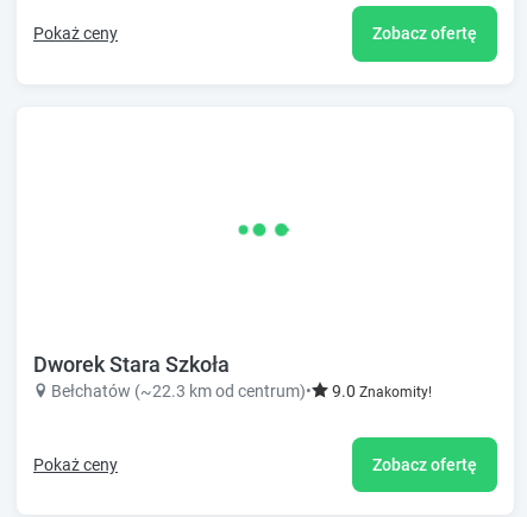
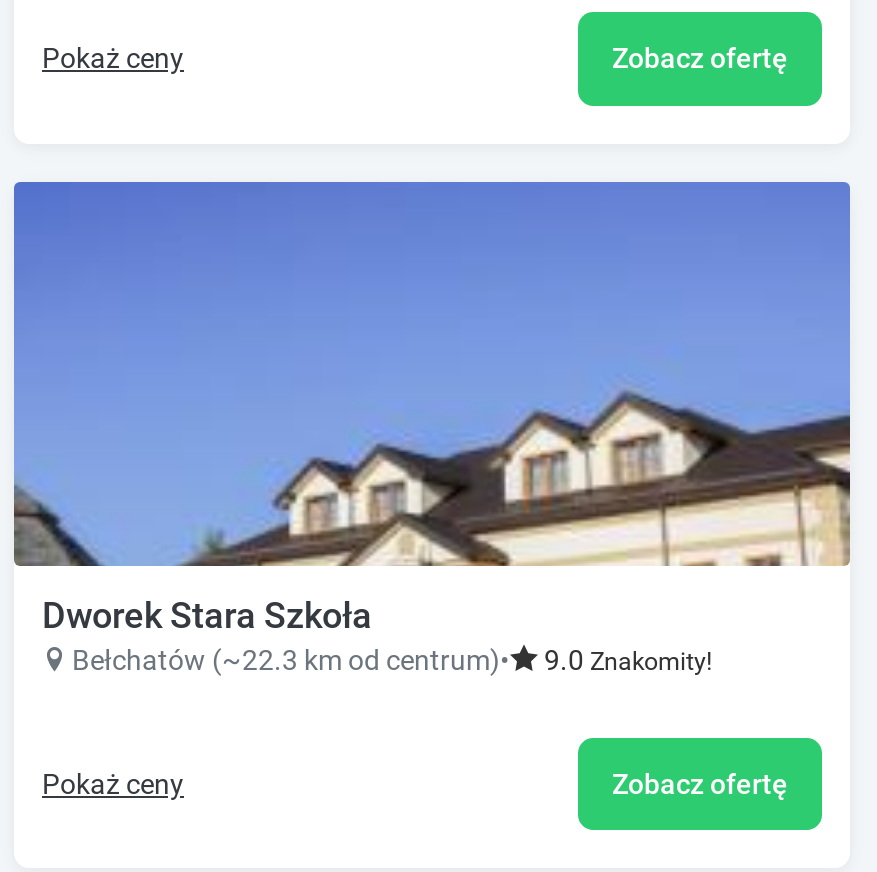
none -> [12,180,852,568] [image]

